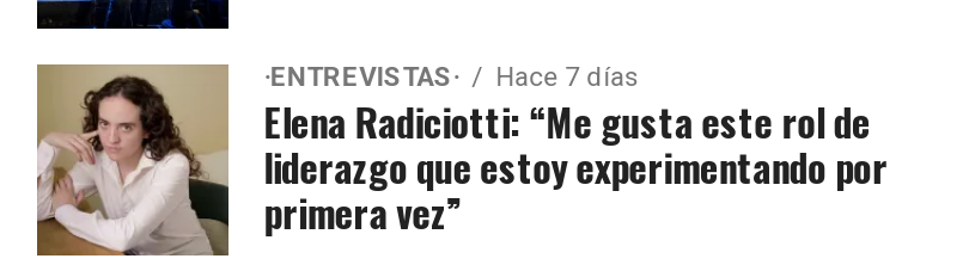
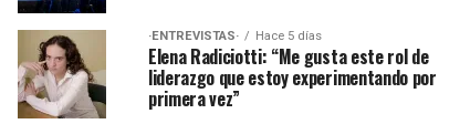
[264,62,639,93] ·ENTREVISTAS· Hace 7 días -> [148,29,322,43] ·ENTREVISTAS· Hace 5 días

